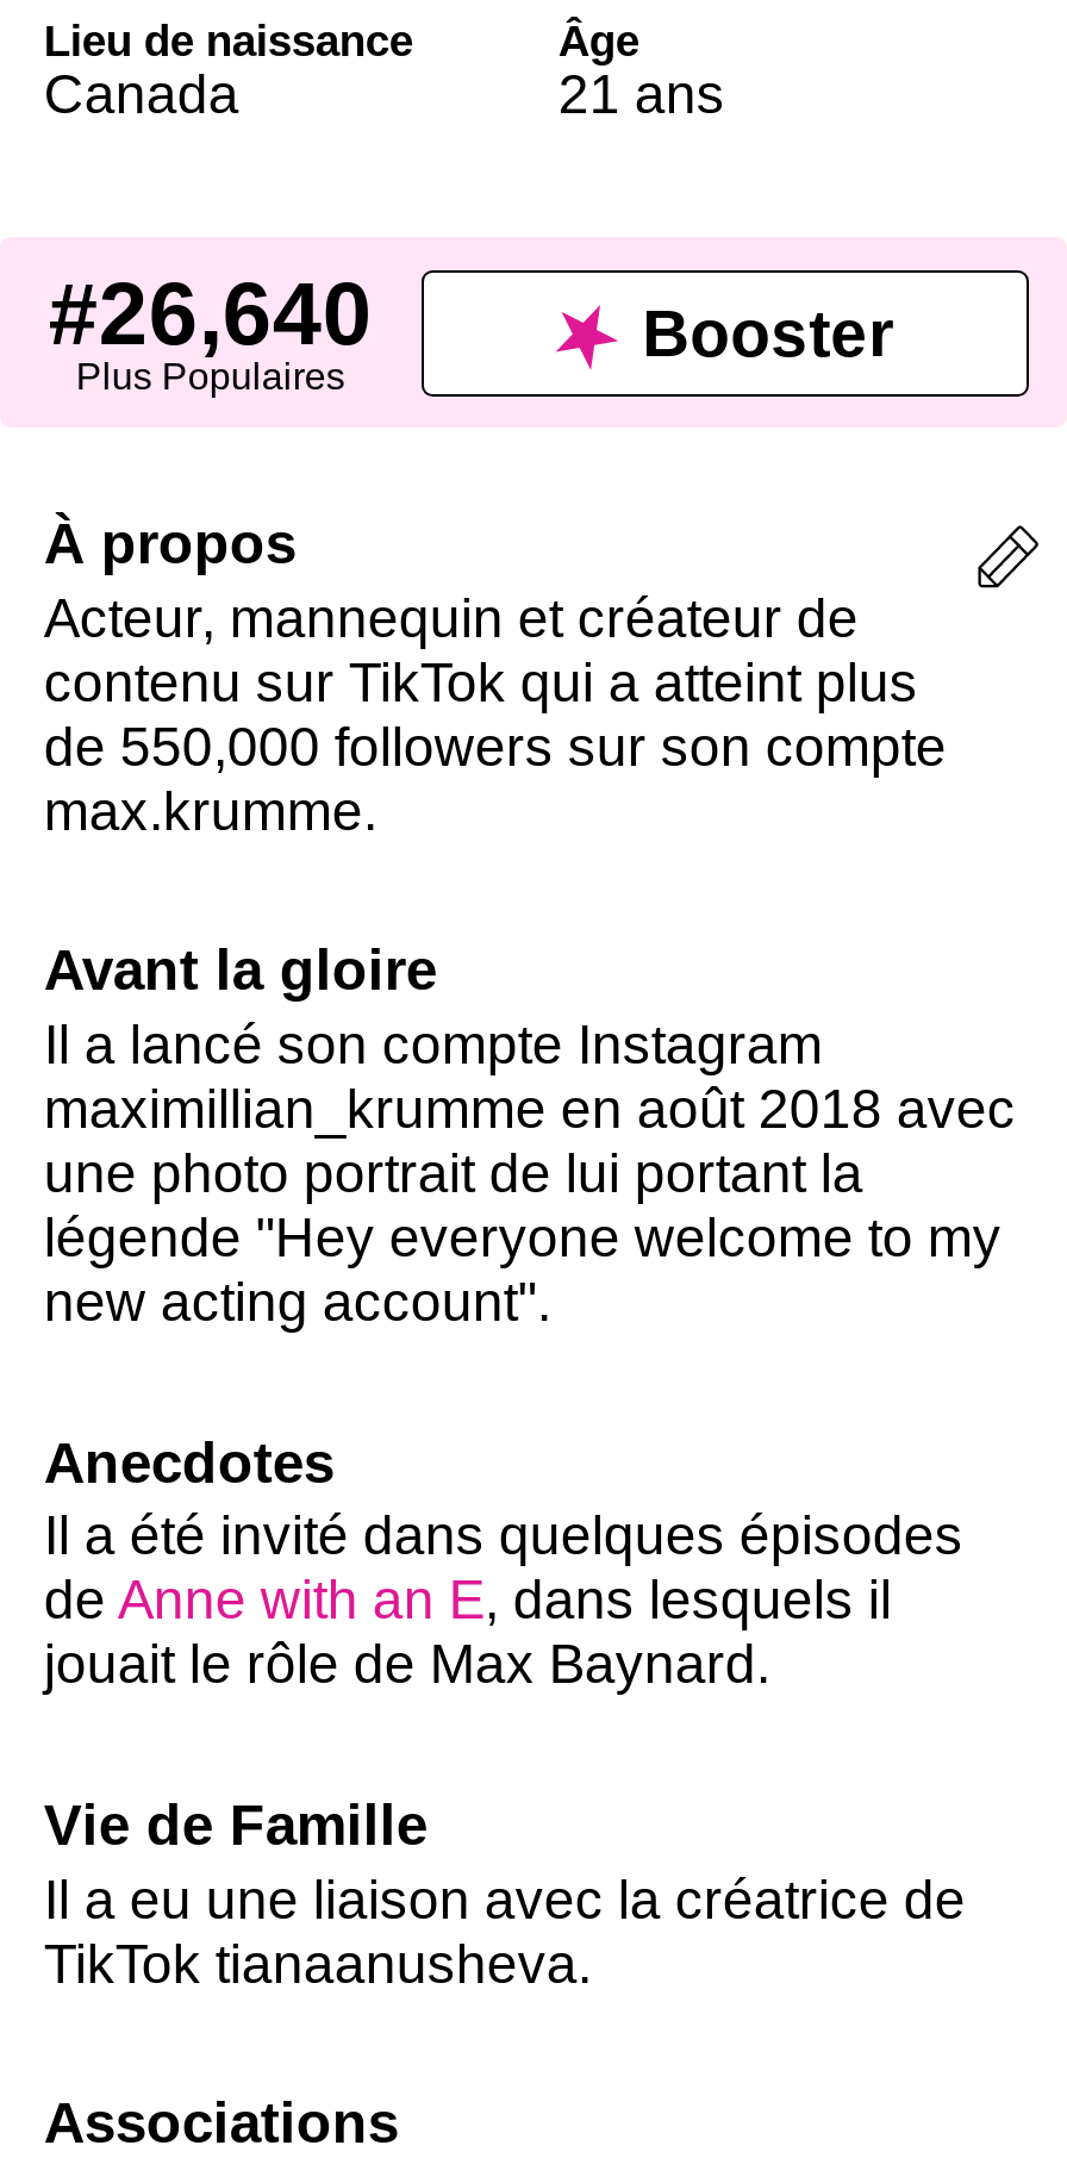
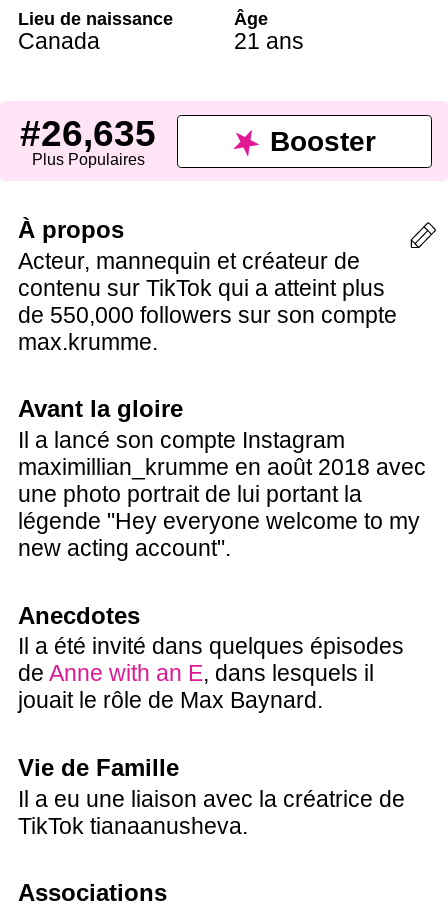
[48,264,372,362] #26,640 -> [20,112,156,153] #26,635

